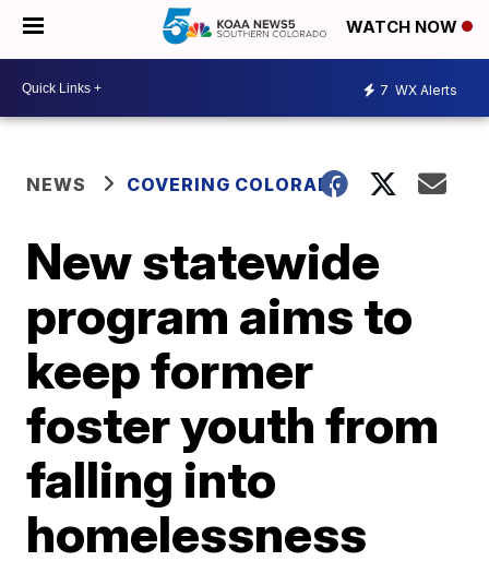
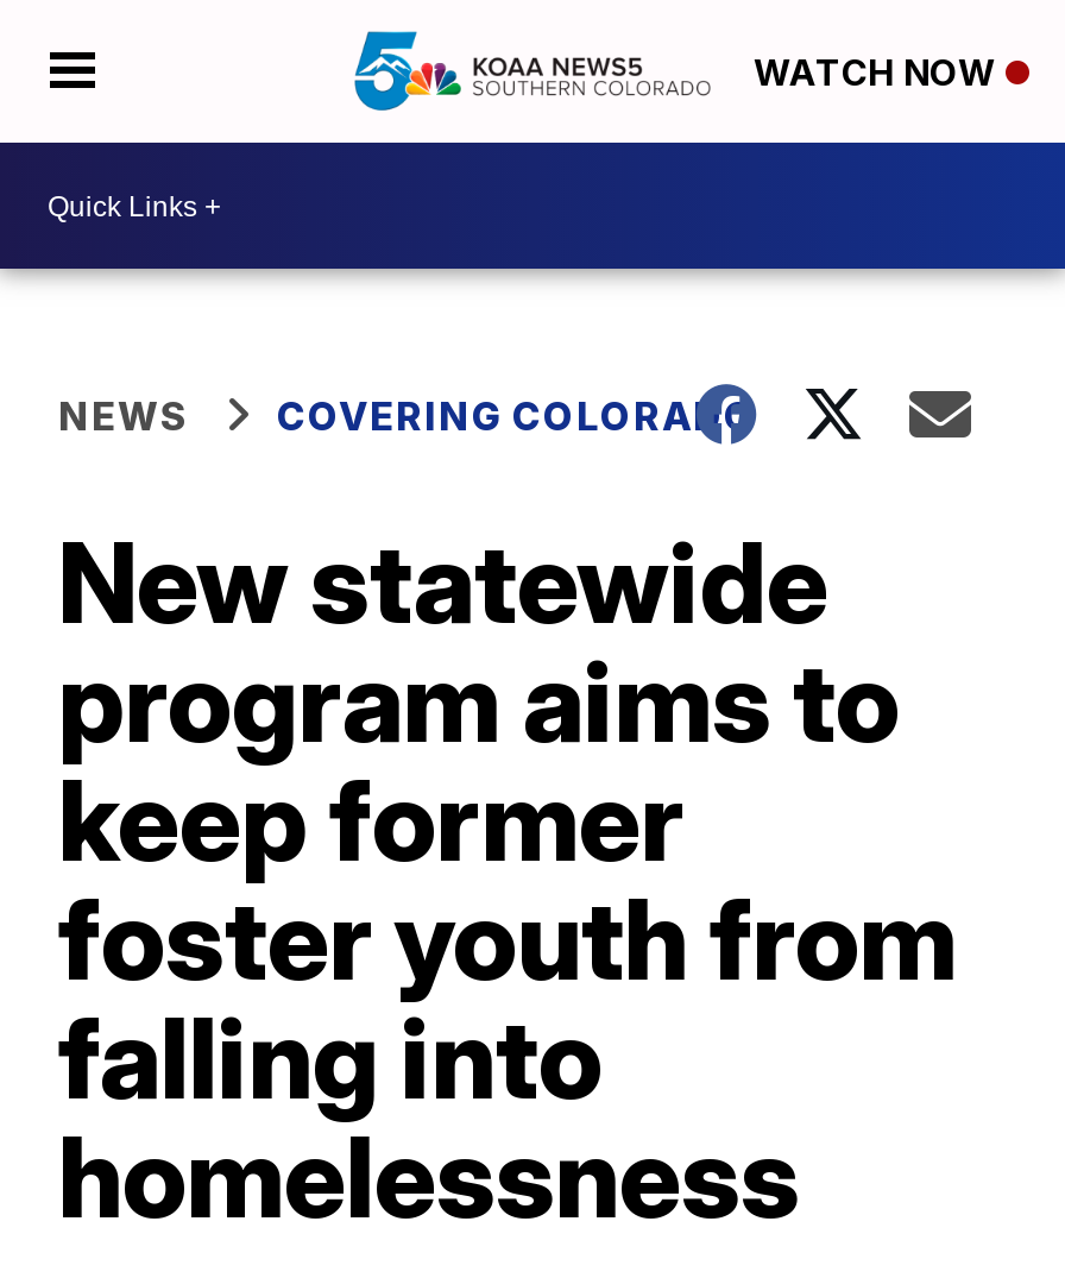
[380,81,457,98] 7 WX Alerts -> none

